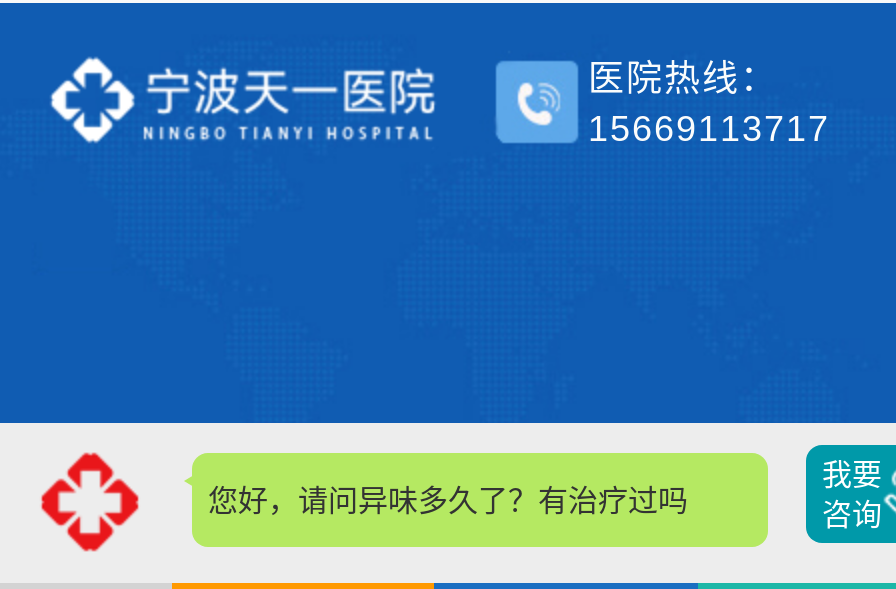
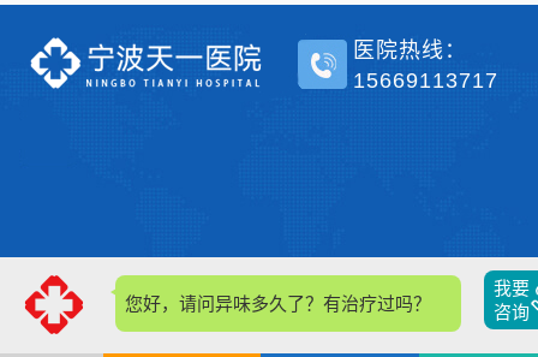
[208,483,238,517] 您 -> [125,293,431,314] 您好，请问异味多久了？有治疗过吗？

